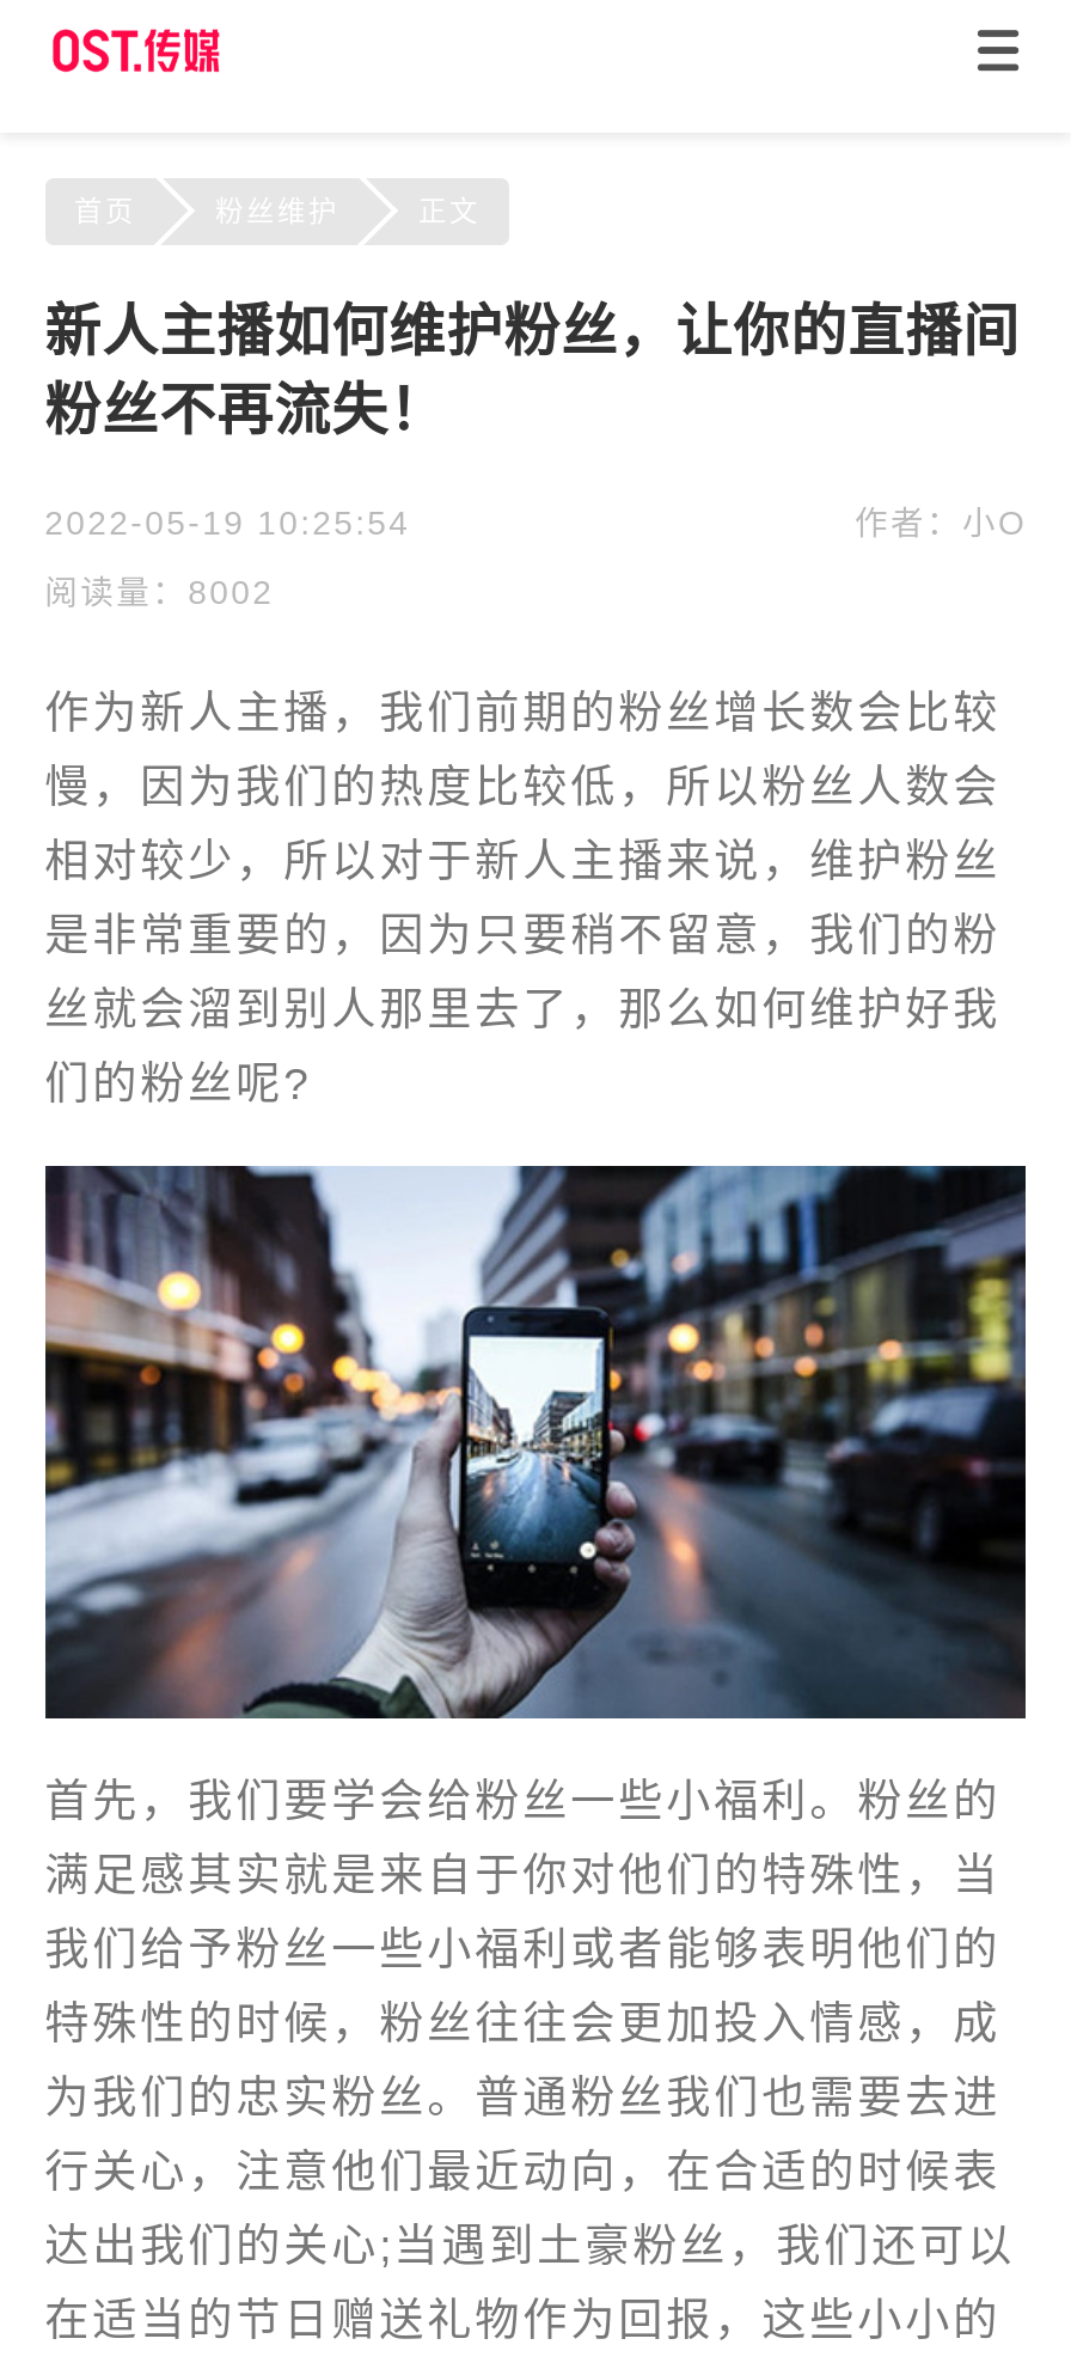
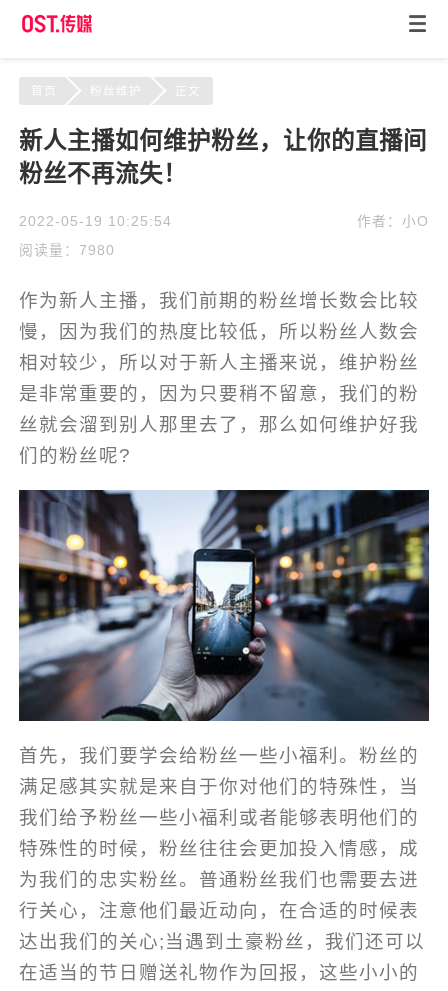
[44,575,274,611] 阅读量：8002 -> [19,243,115,258] 阅读量：7980

